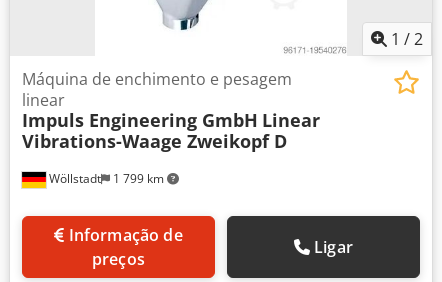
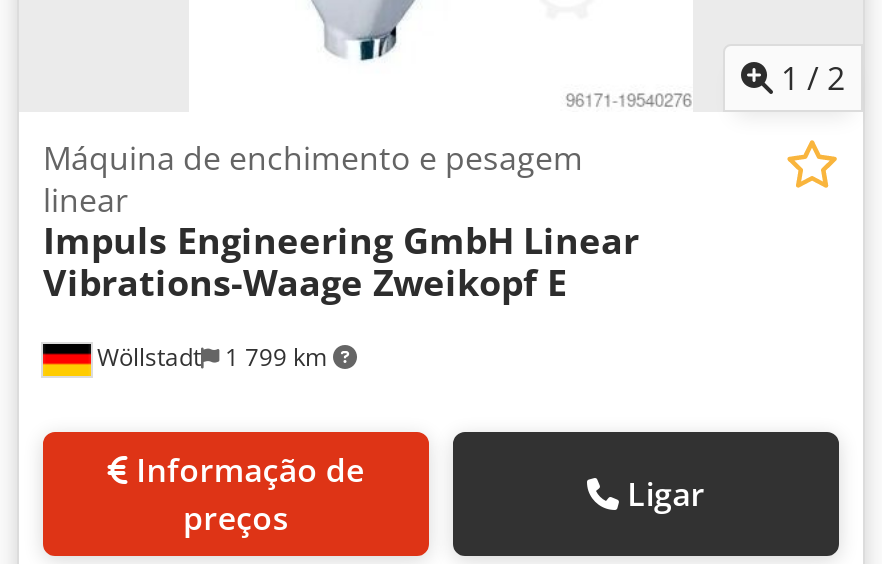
[22,129,287,153] Vibrations-Waage Zweikopf D -> [43,259,567,307] Vibrations-Waage Zweikopf E

